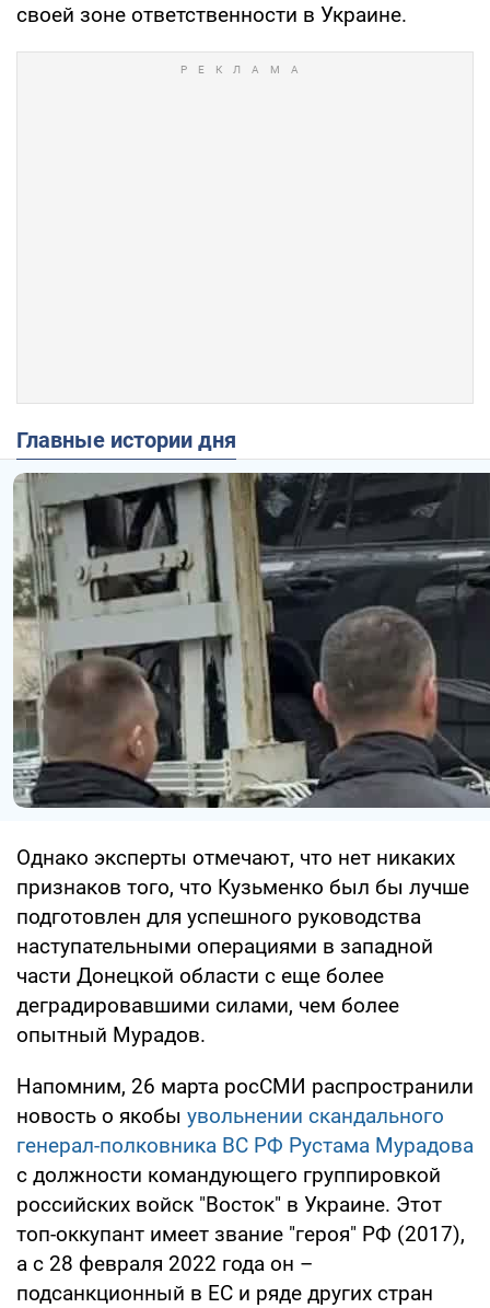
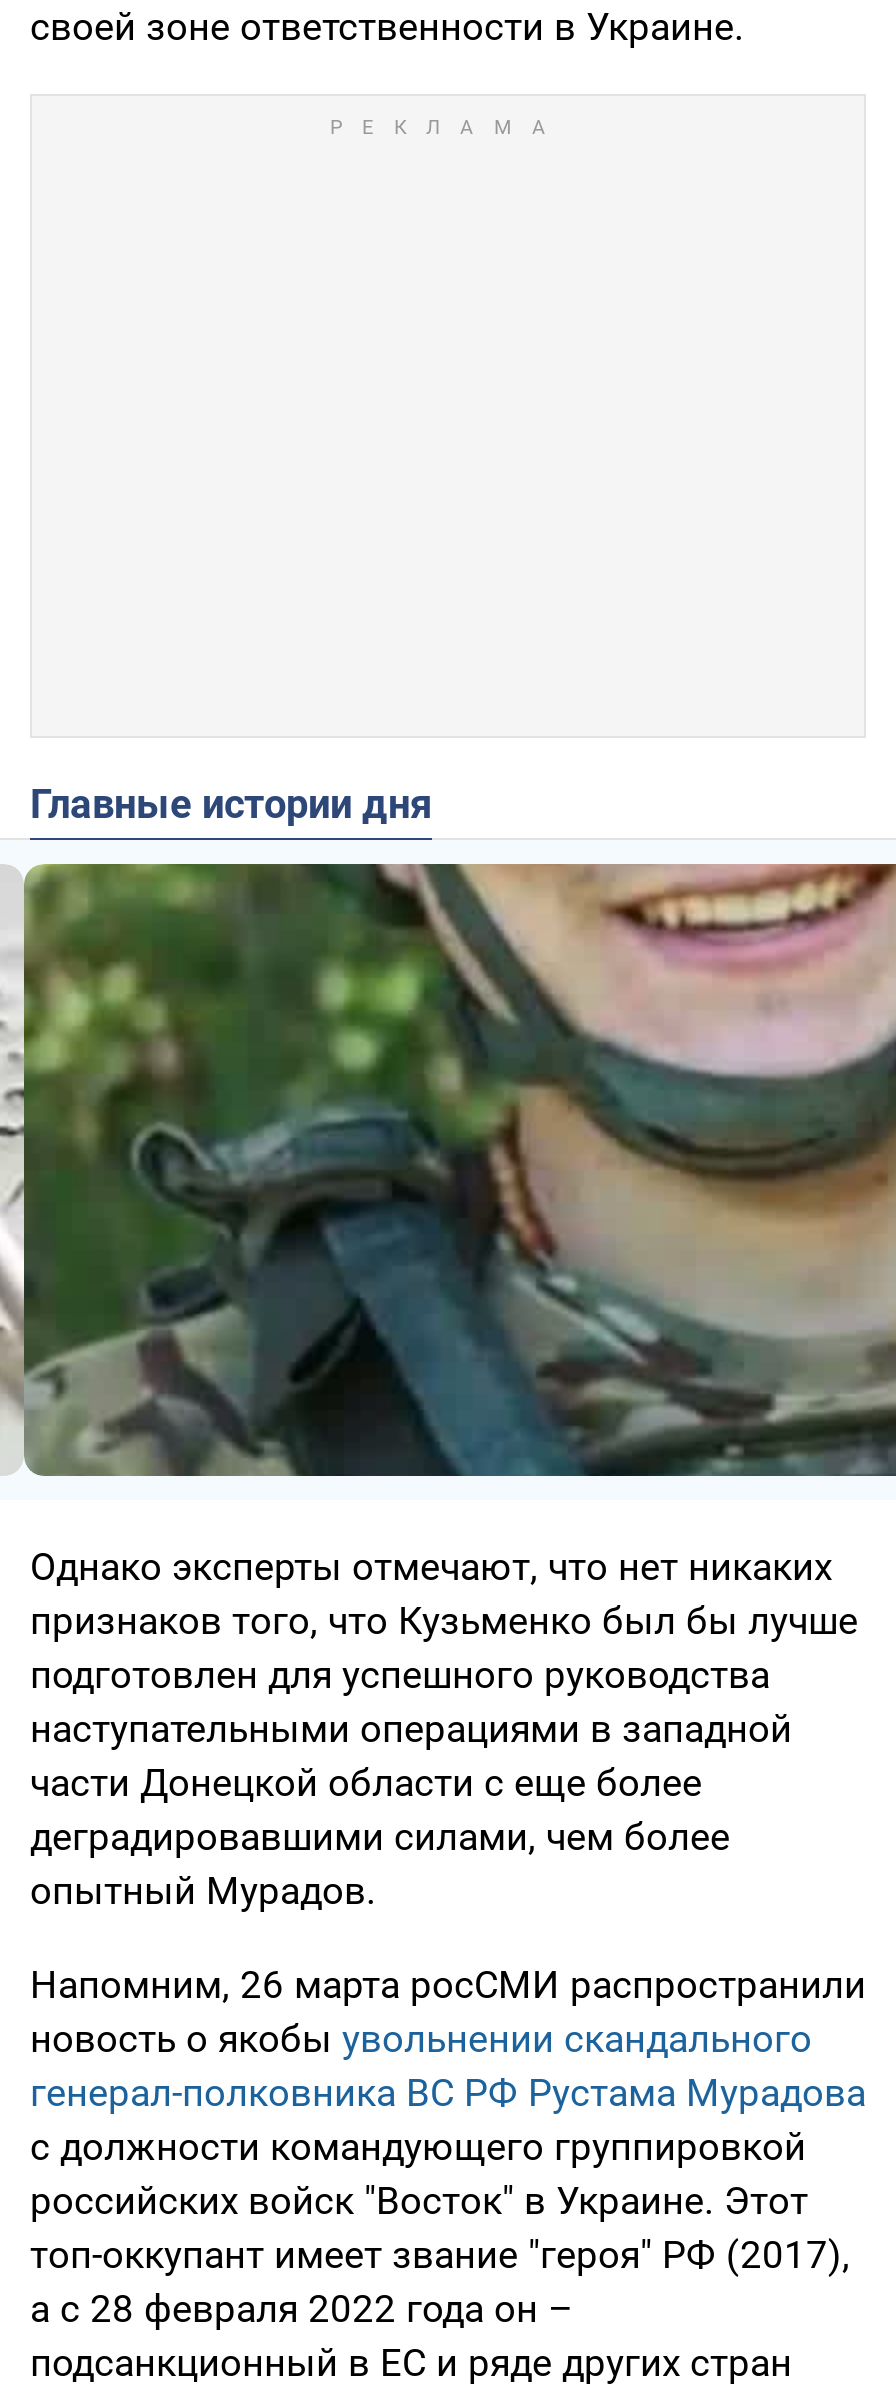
[3,472,487,809] [image] -> [6,862,890,1478] [image]

